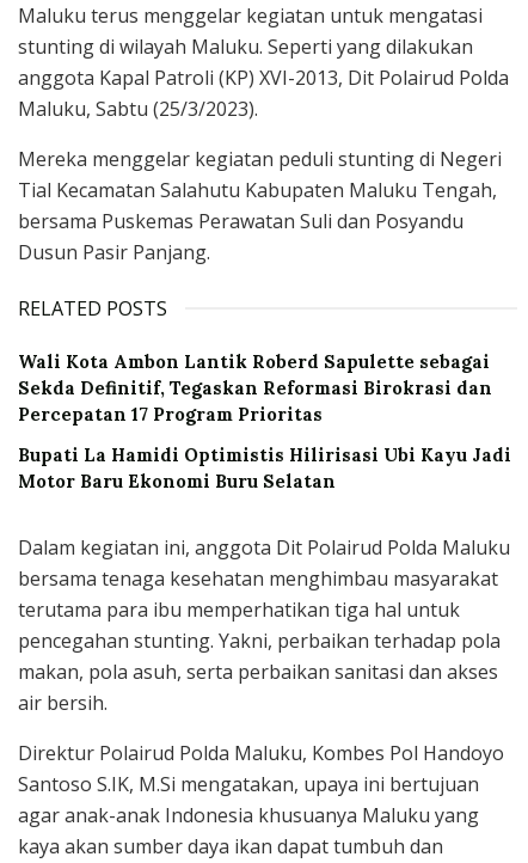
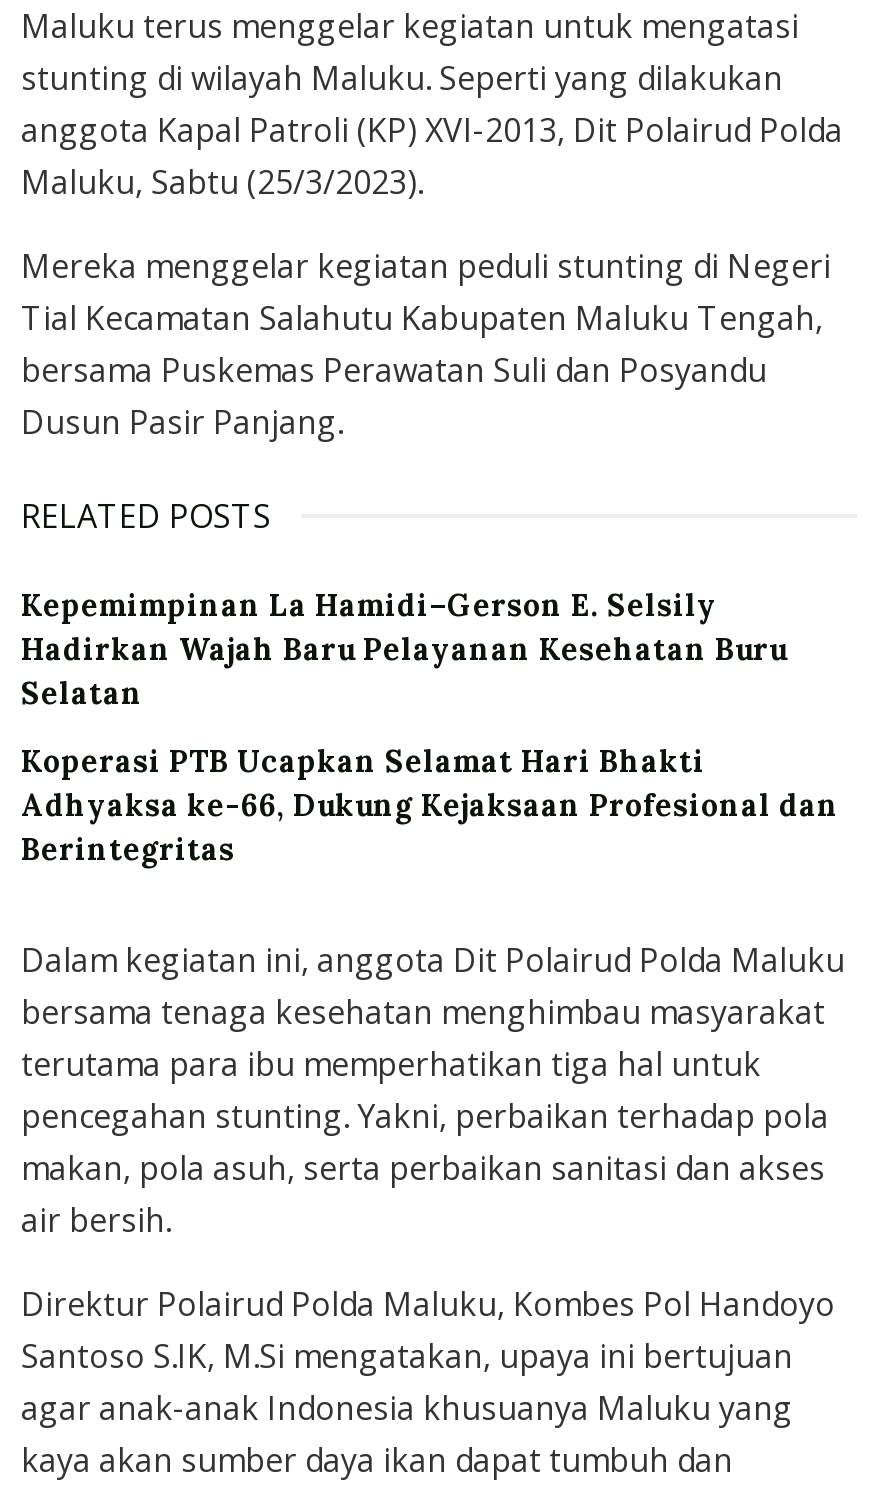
[18,350,492,426] Wali Kota Ambon Lantik Roberd Sapulette sebagai | Sekda Definitif, Tegaskan Reformasi Birokrasi dan | Percepatan 17 Program Prioritas -> [21,586,787,712] Kepemimpinan La Hamidi–Gerson E. Selsily | Hadirkan Wajah Baru Pelayanan Kesehatan Buru | Selatan
[18,444,511,493] Bupati La Hamidi Optimistis Hilirisasi Ubi Kayu Jadi | Motor Baru Ekonomi Buru Selatan -> [21,742,839,868] Koperasi PTB Ucapkan Selamat Hari Bhakti | Adhyaksa ke-66, Dukung Kejaksaan Profesional dan | Berintegritas

